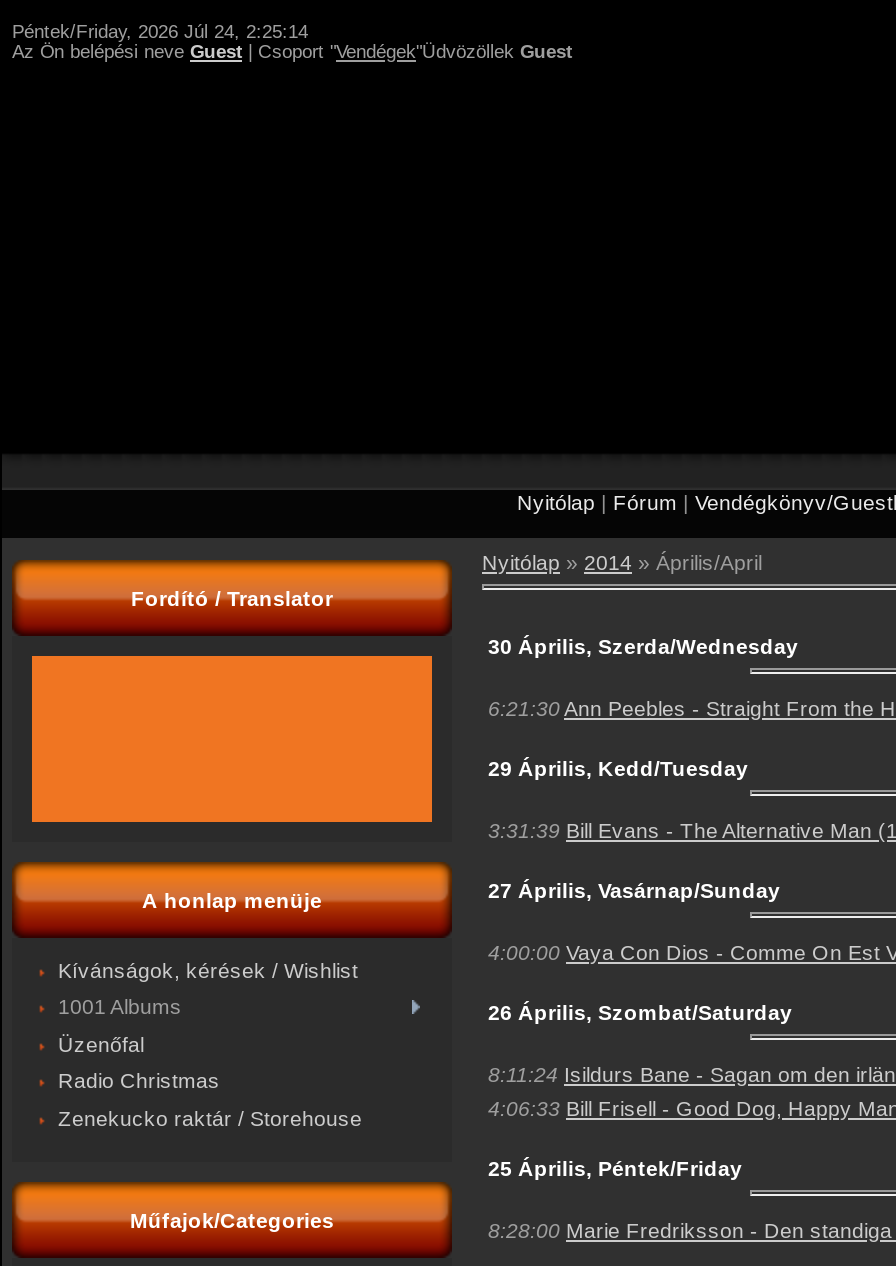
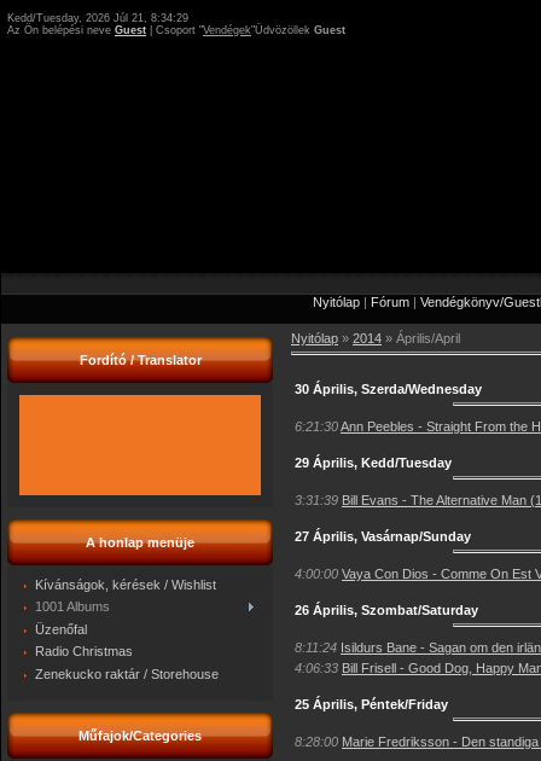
[12,22,308,42] Péntek/Friday, 2026 Júl 24, 2:25:14 -> [7,12,188,24] Kedd/Tuesday, 2026 Júl 21, 8:34:29

